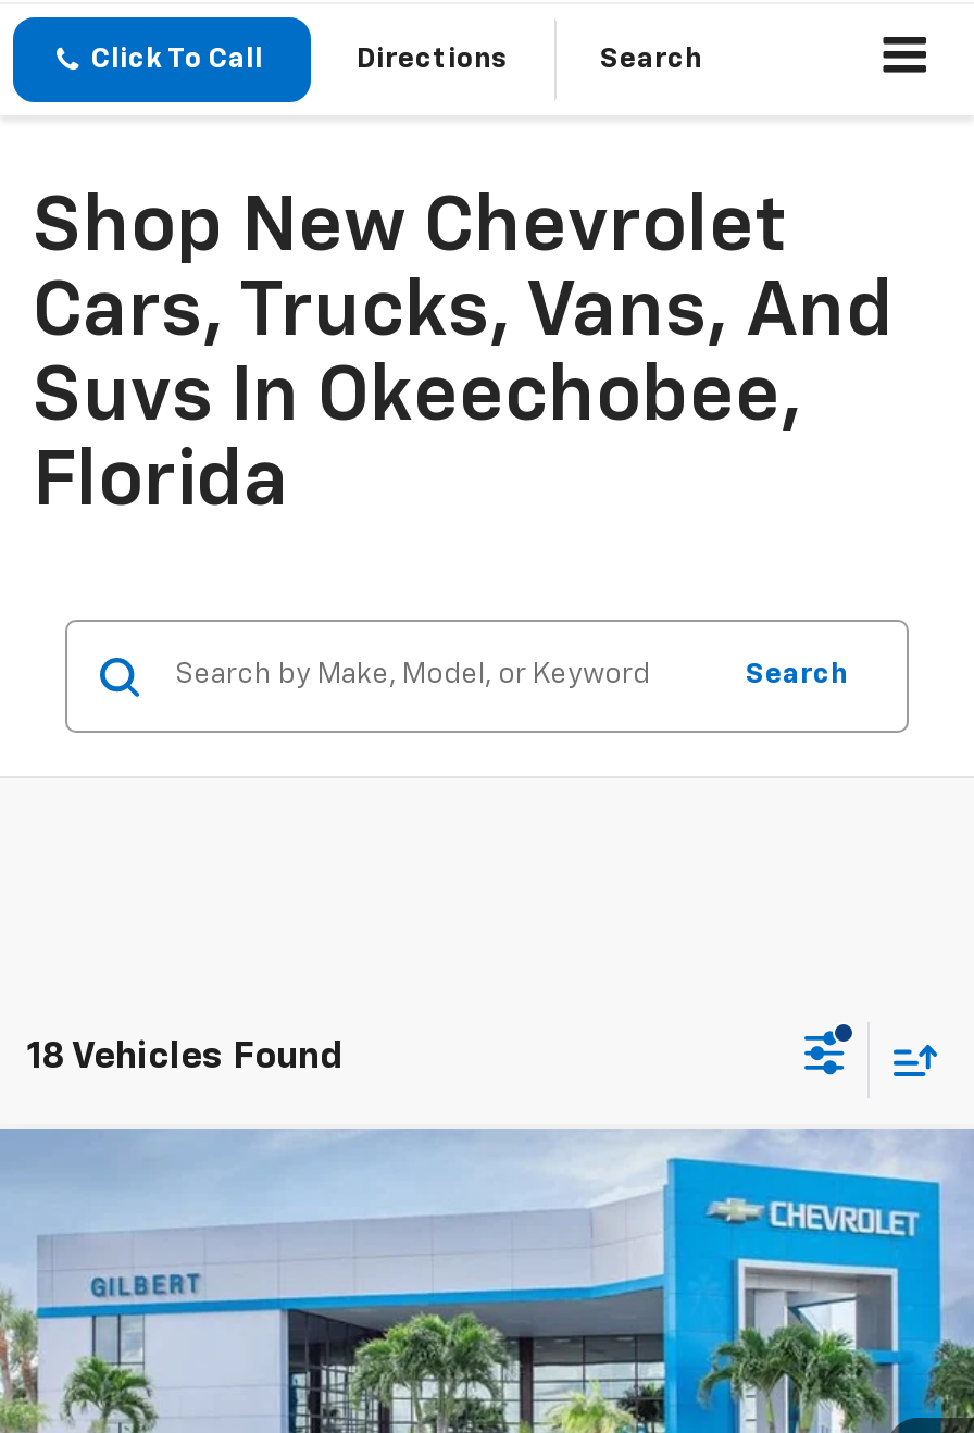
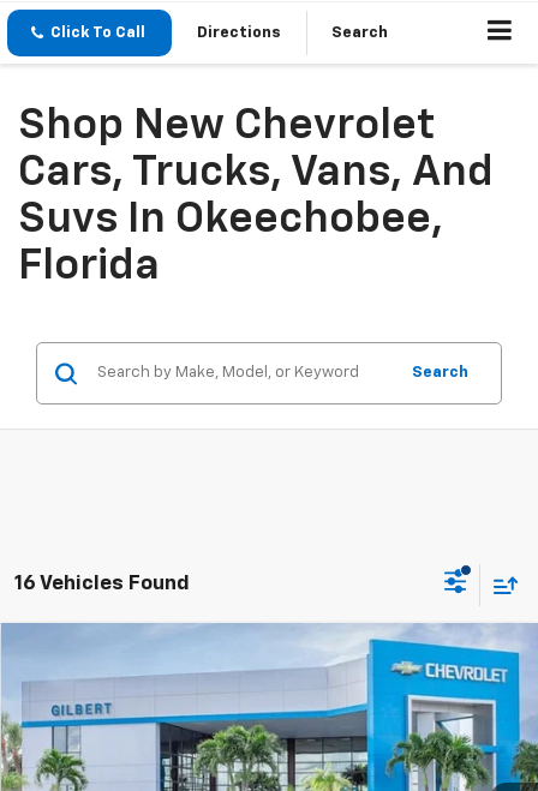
[26,1039,344,1076] 18 Vehicles Found -> [14,574,190,594] 16 Vehicles Found

